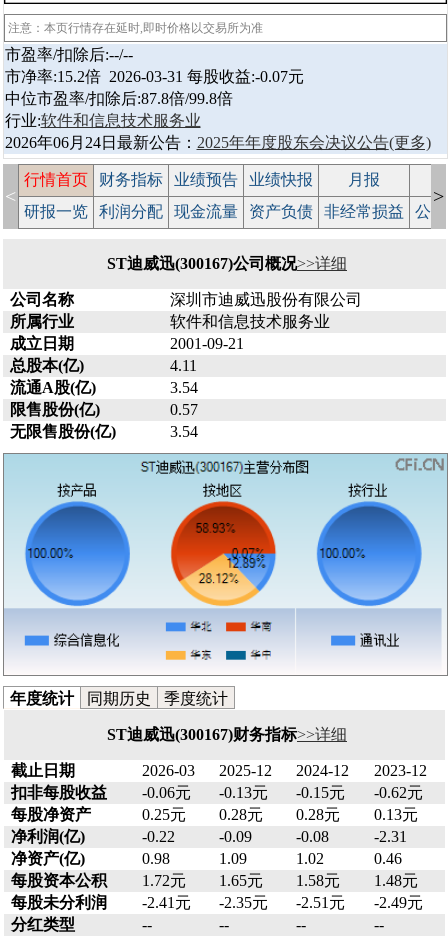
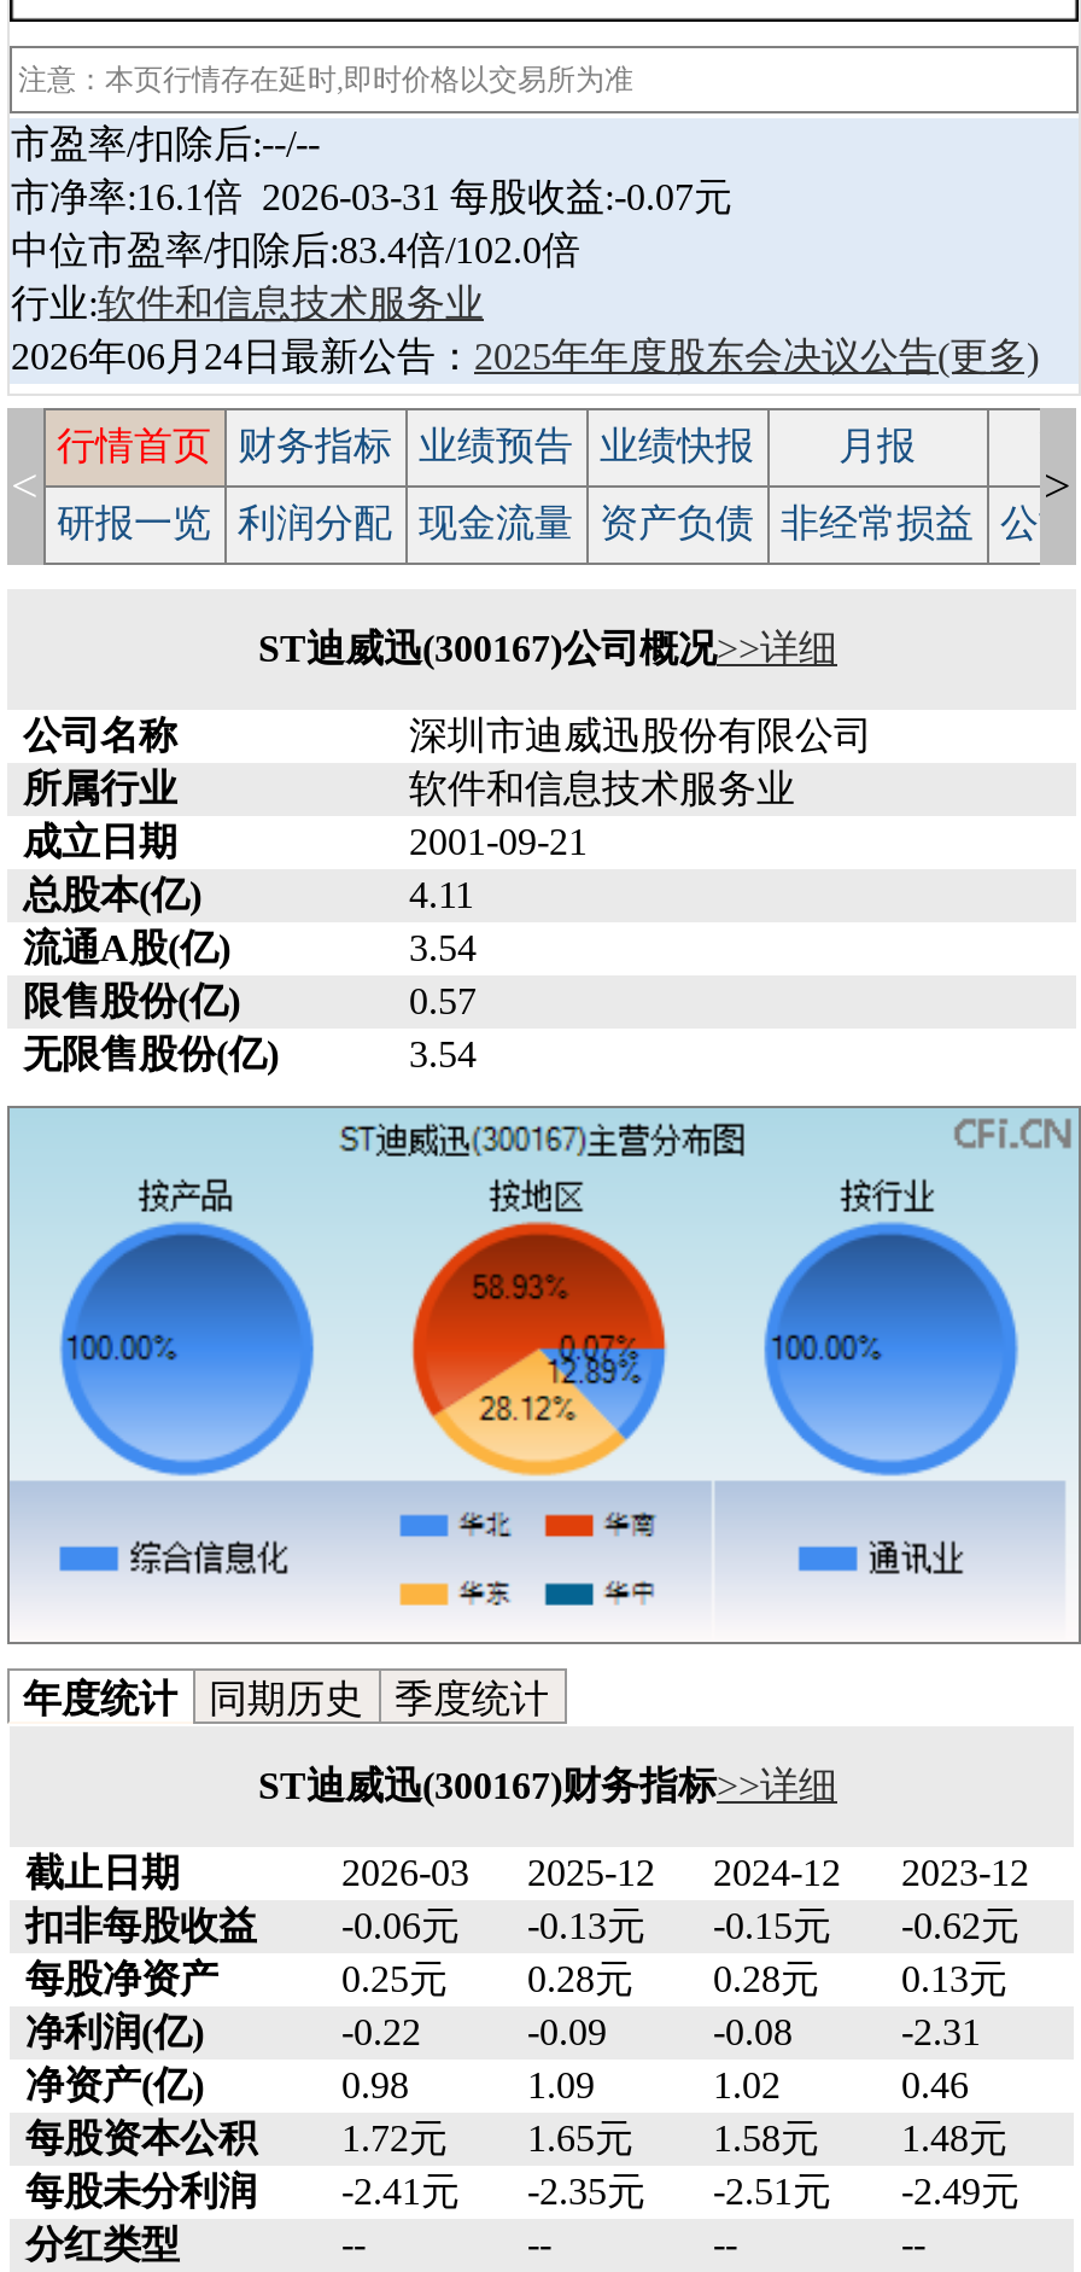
[4,68,303,85] 市净率:15.2倍 2026-03-31 每股收益:-0.07元 -> [11,176,732,217] 市净率:16.1倍 2026-03-31 每股收益:-0.07元
[4,90,232,107] 中位市盈率/扣除后:87.8倍/99.8倍 -> [11,229,580,270] 中位市盈率/扣除后:83.4倍/102.0倍

